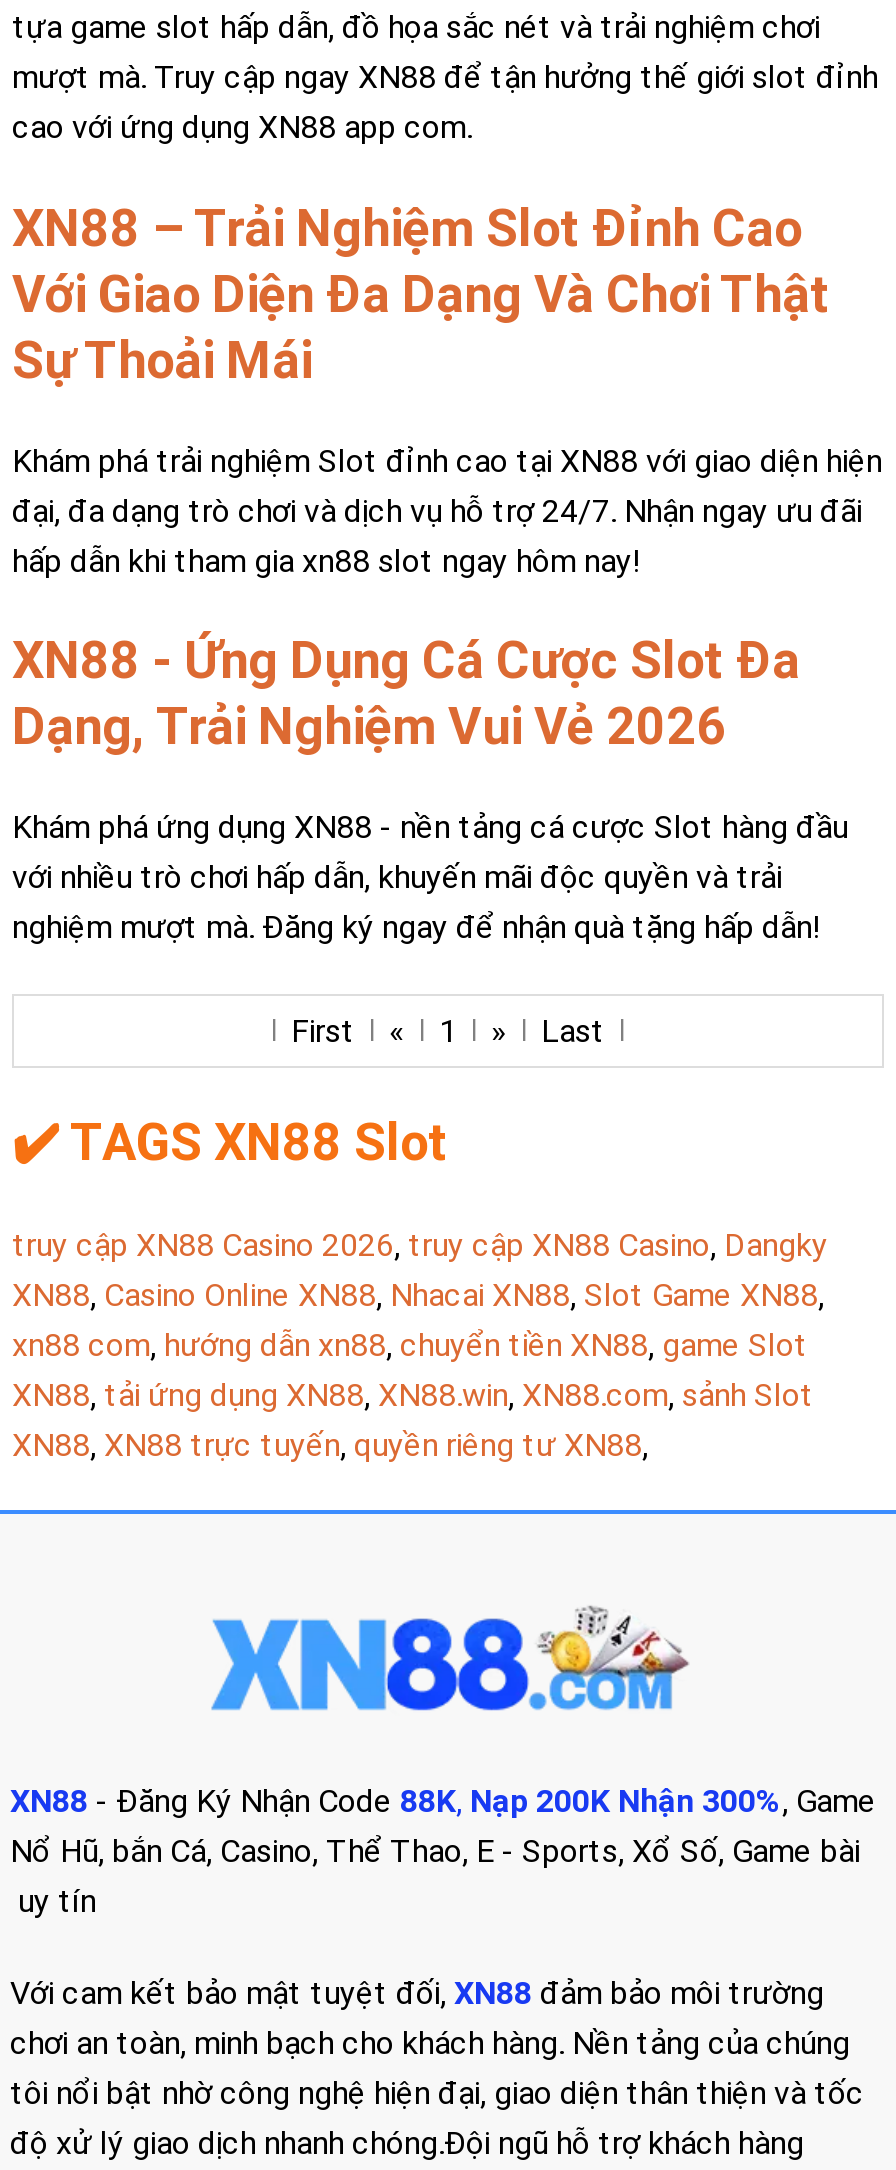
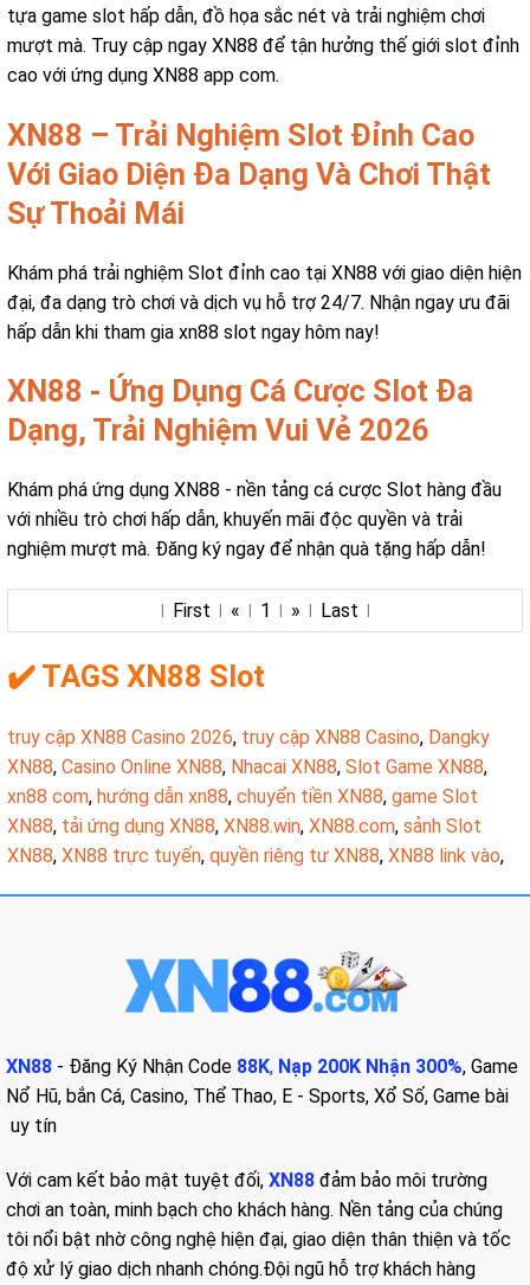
[12,1425,648,1463] XN88, XN88 trực tuyến, quyền riêng tư XN88, -> [7,844,504,866] XN88, XN88 trực tuyến, quyền riêng tư XN88, XN88 link vào,

